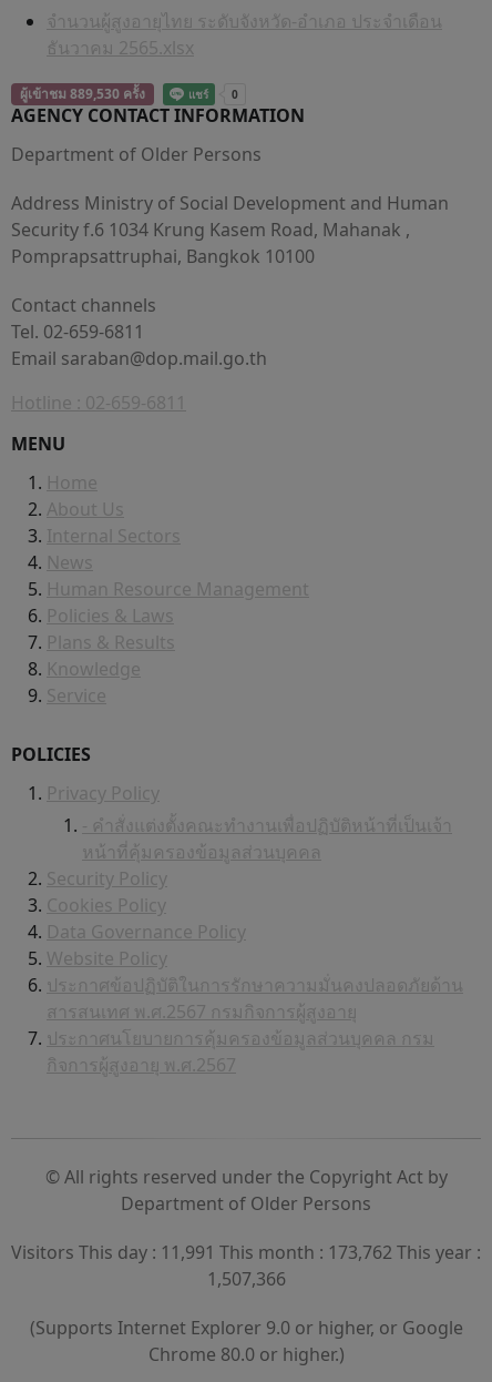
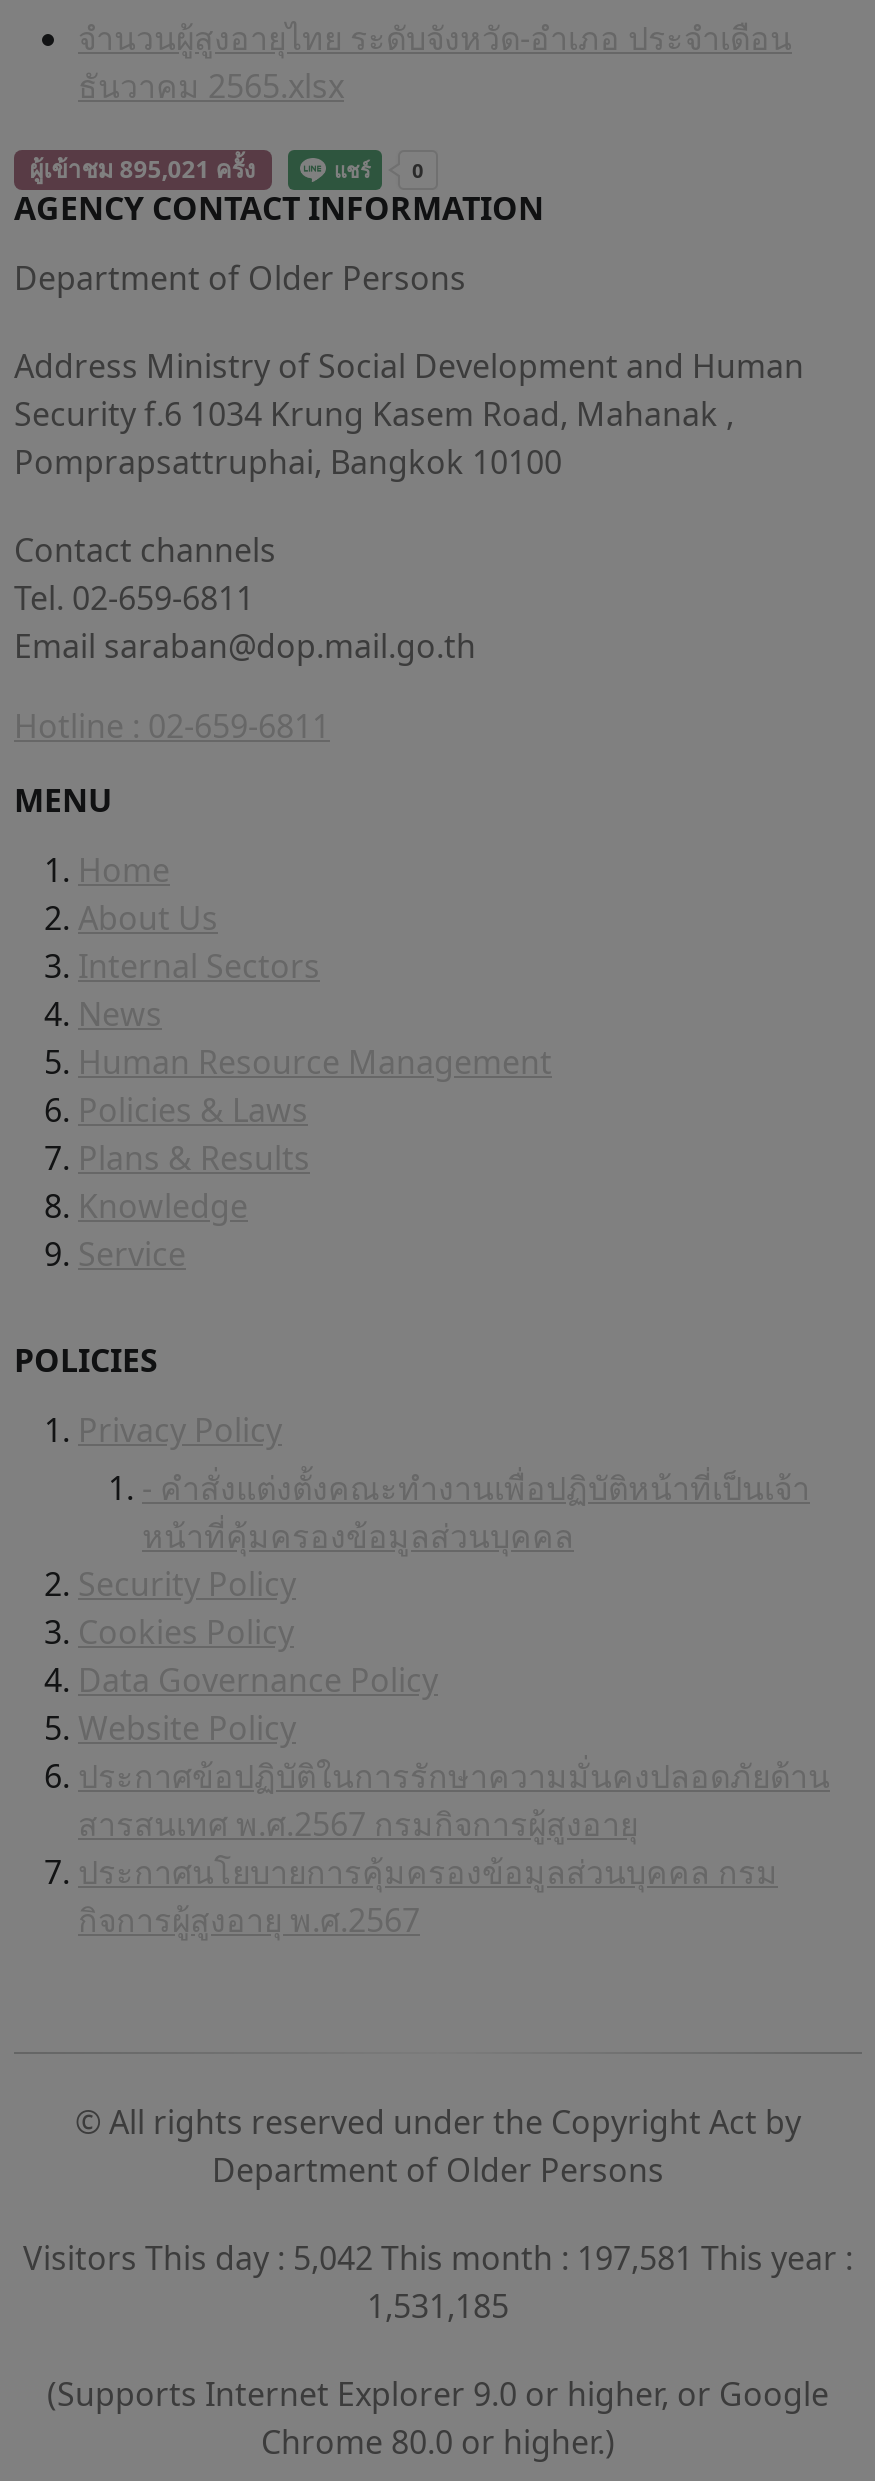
[20,84,145,103] ผู้เข้าชม 889,530 ครั้ง -> [30,152,256,186] ผู้เข้าชม 895,021 ครั้ง
[11,1240,481,1265] Visitors This day : 11,991 This month : 173,762 This year : -> [23,2236,853,2280] Visitors This day : 5,042 This month : 197,581 This year :
[207,1267,285,1291] 1,507,366 -> [367,2284,509,2328] 1,531,185

